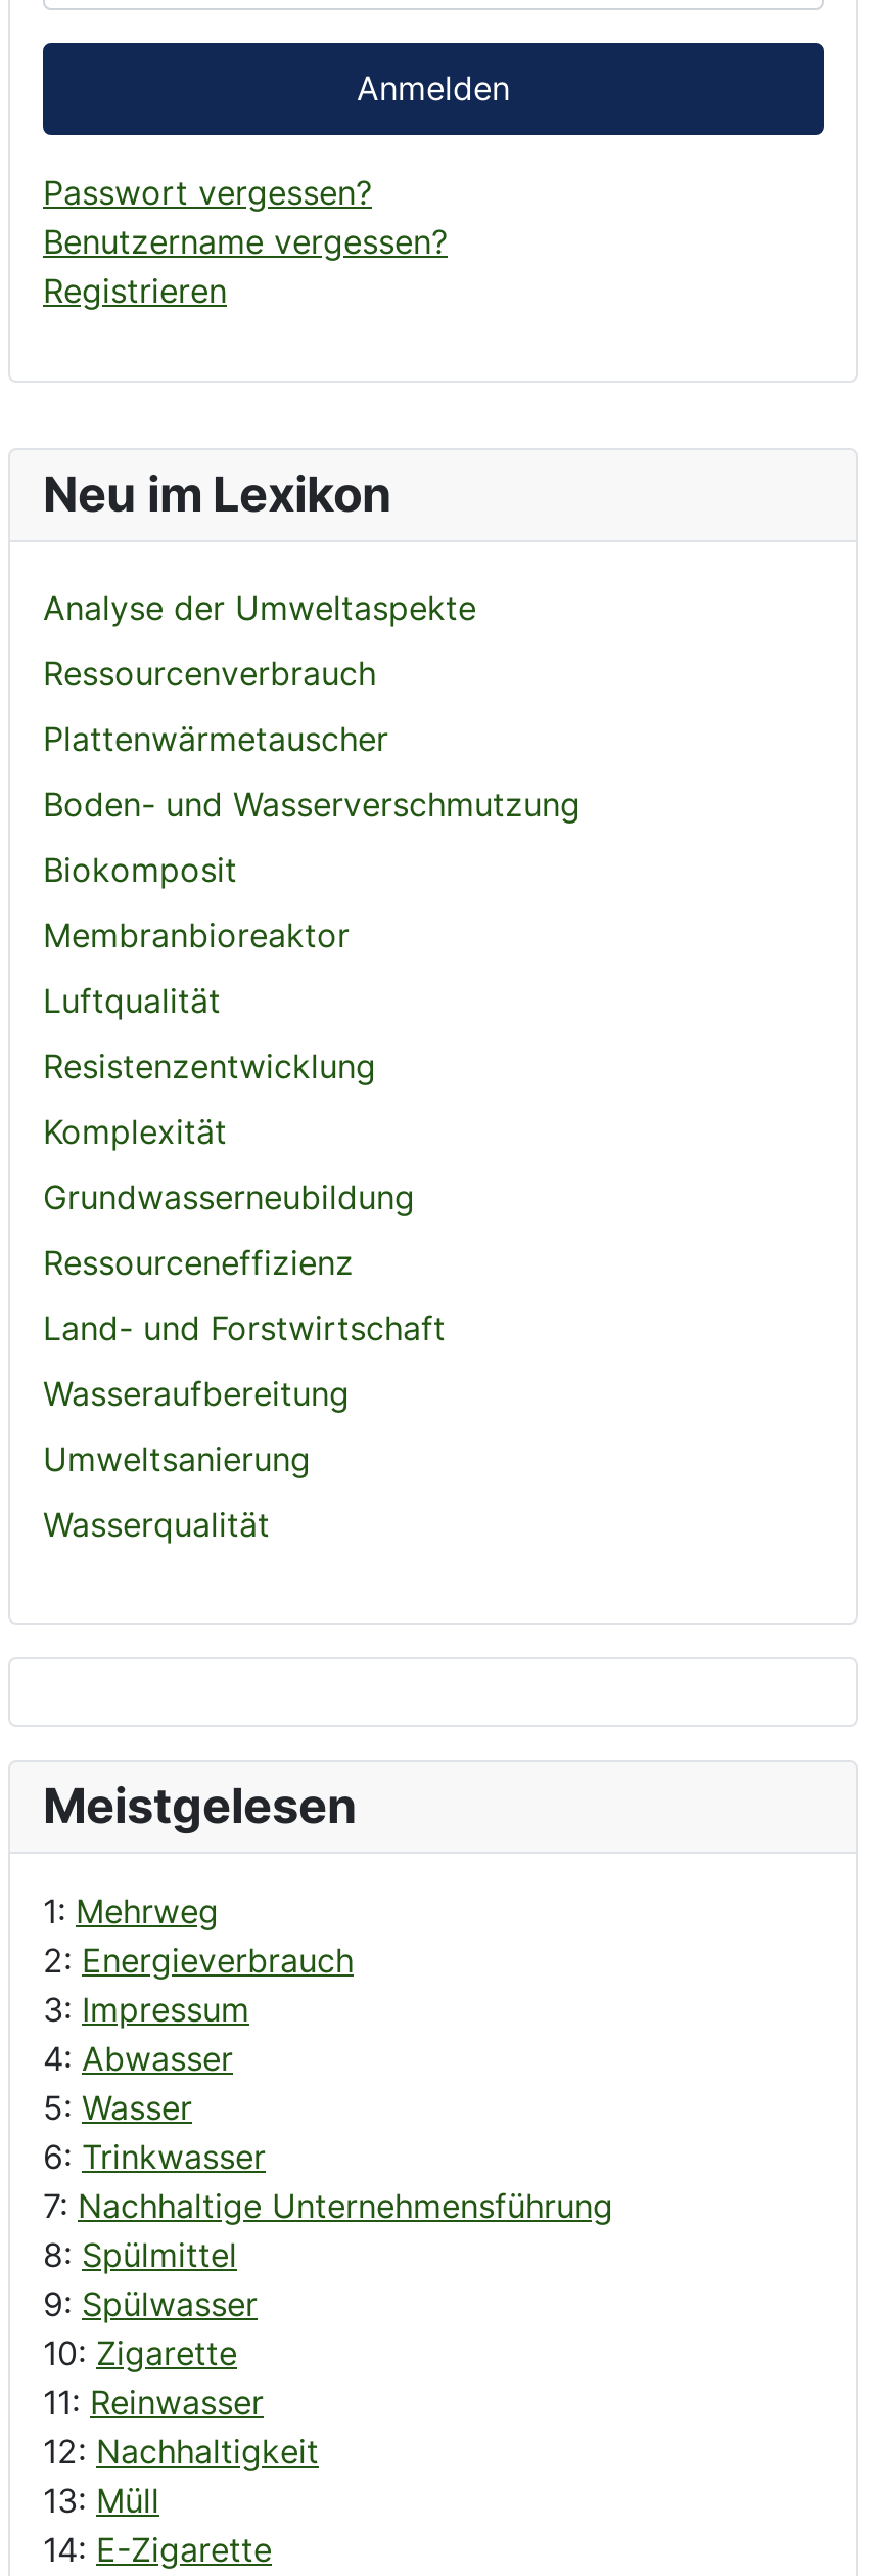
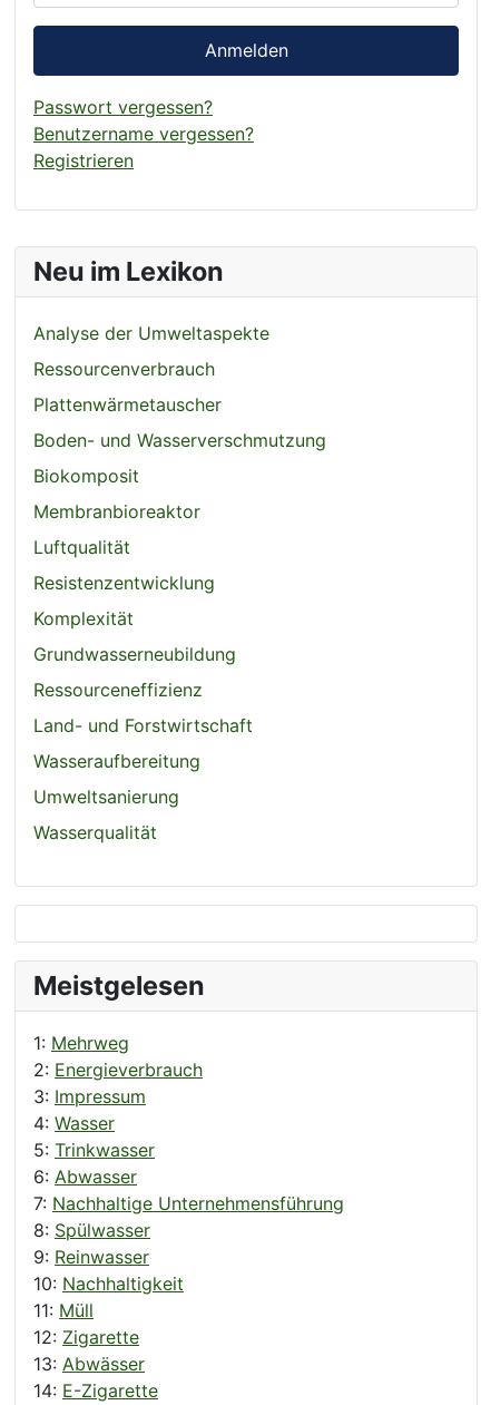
[43,2037,266,2177] 4: Abwasser | 5: Wasser | 6: Trinkwasser -> [33,1112,155,1188] 4: Wasser | 5: Trinkwasser | 6: Abwasser
[43,2234,319,2520] 8: Spülmittel | 9: Spülwasser | 10: Zigarette | 11: Reinwasser | 12: Nachhaltigkeit | 13: Müll -> [33,1219,184,1375] 8: Spülwasser | 9: Reinwasser | 10: Nachhaltigkeit | 11: Müll | 12: Zigarette | 13: Abwässer

